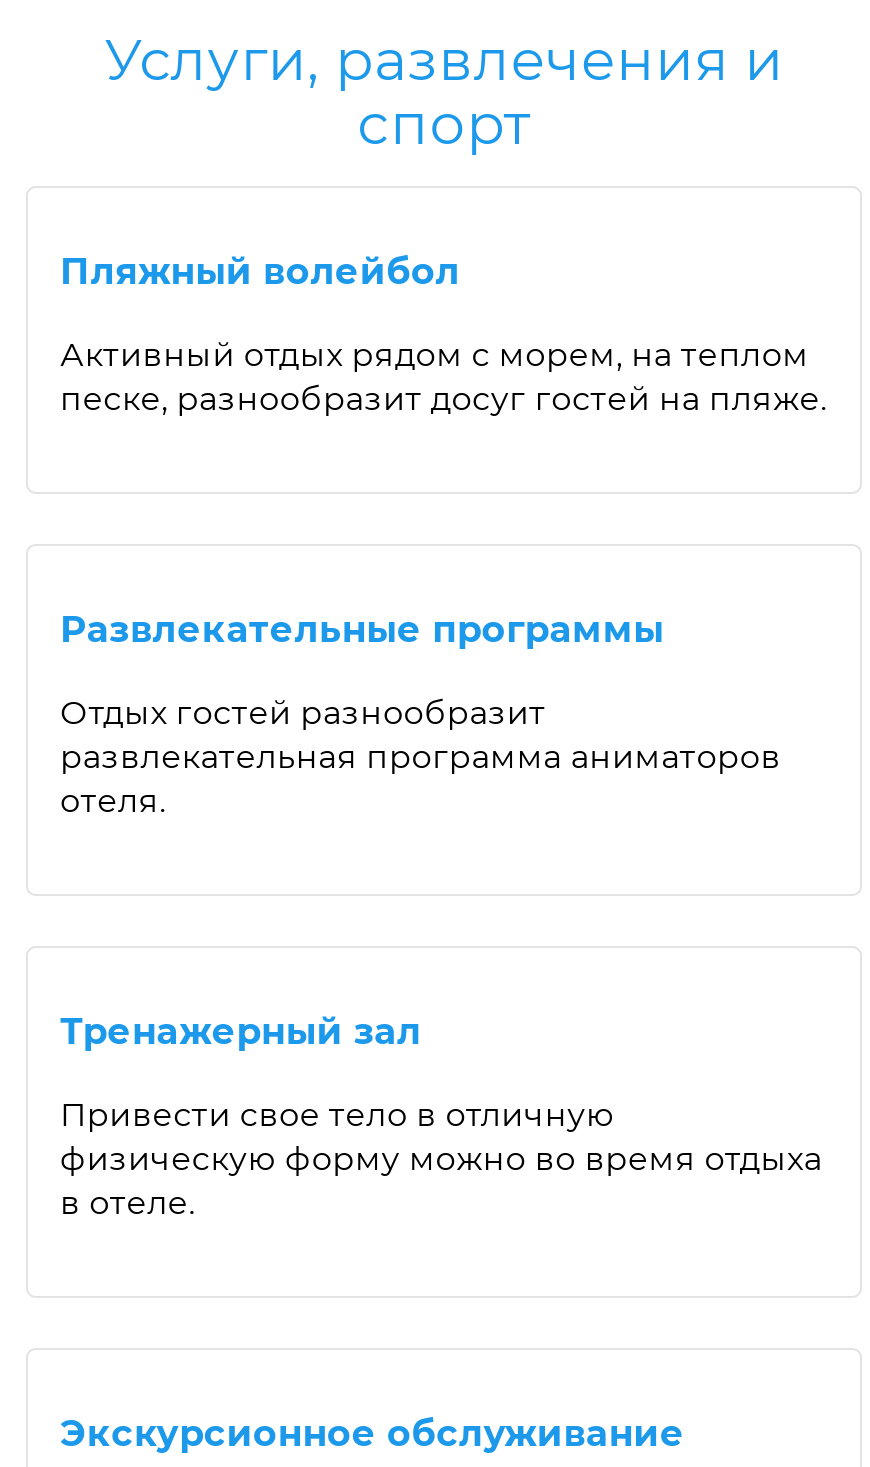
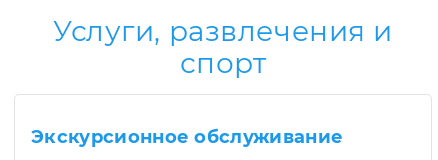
[60,250,827,418] Пляжный волейбол | Активный отдых рядом с морем, на теплом | песке, разнообразит досуг гостей на пляже. -> none
[60,608,781,820] Развлекательные программы | Отдых гостей разнообразит | развлекательная программа аниматоров | отеля. -> none
[60,1010,822,1222] Тренажерный зал | Привести свое тело в отличную | физическую форму можно во время отдыха | в отеле. -> none

